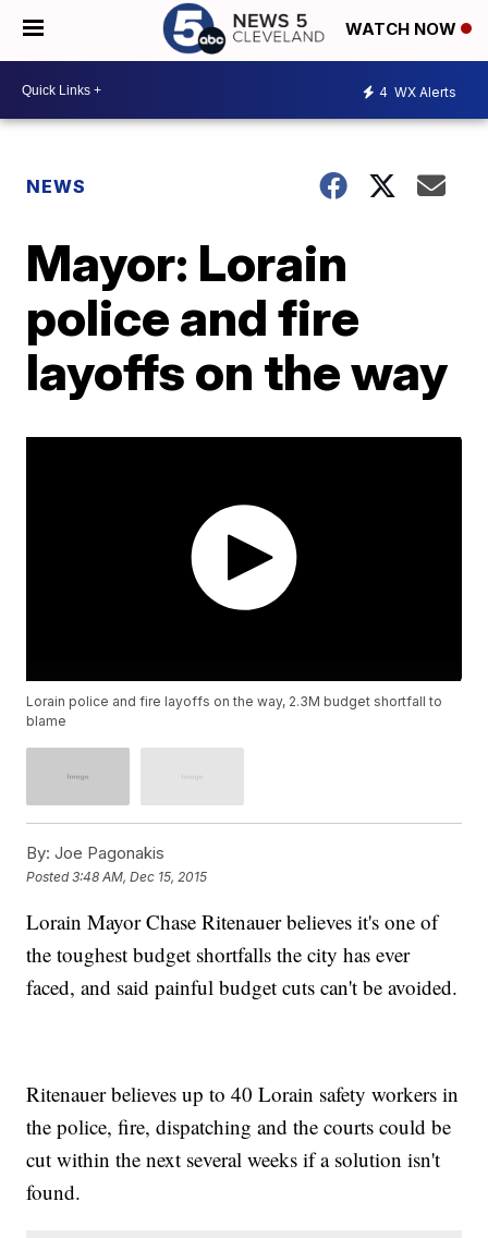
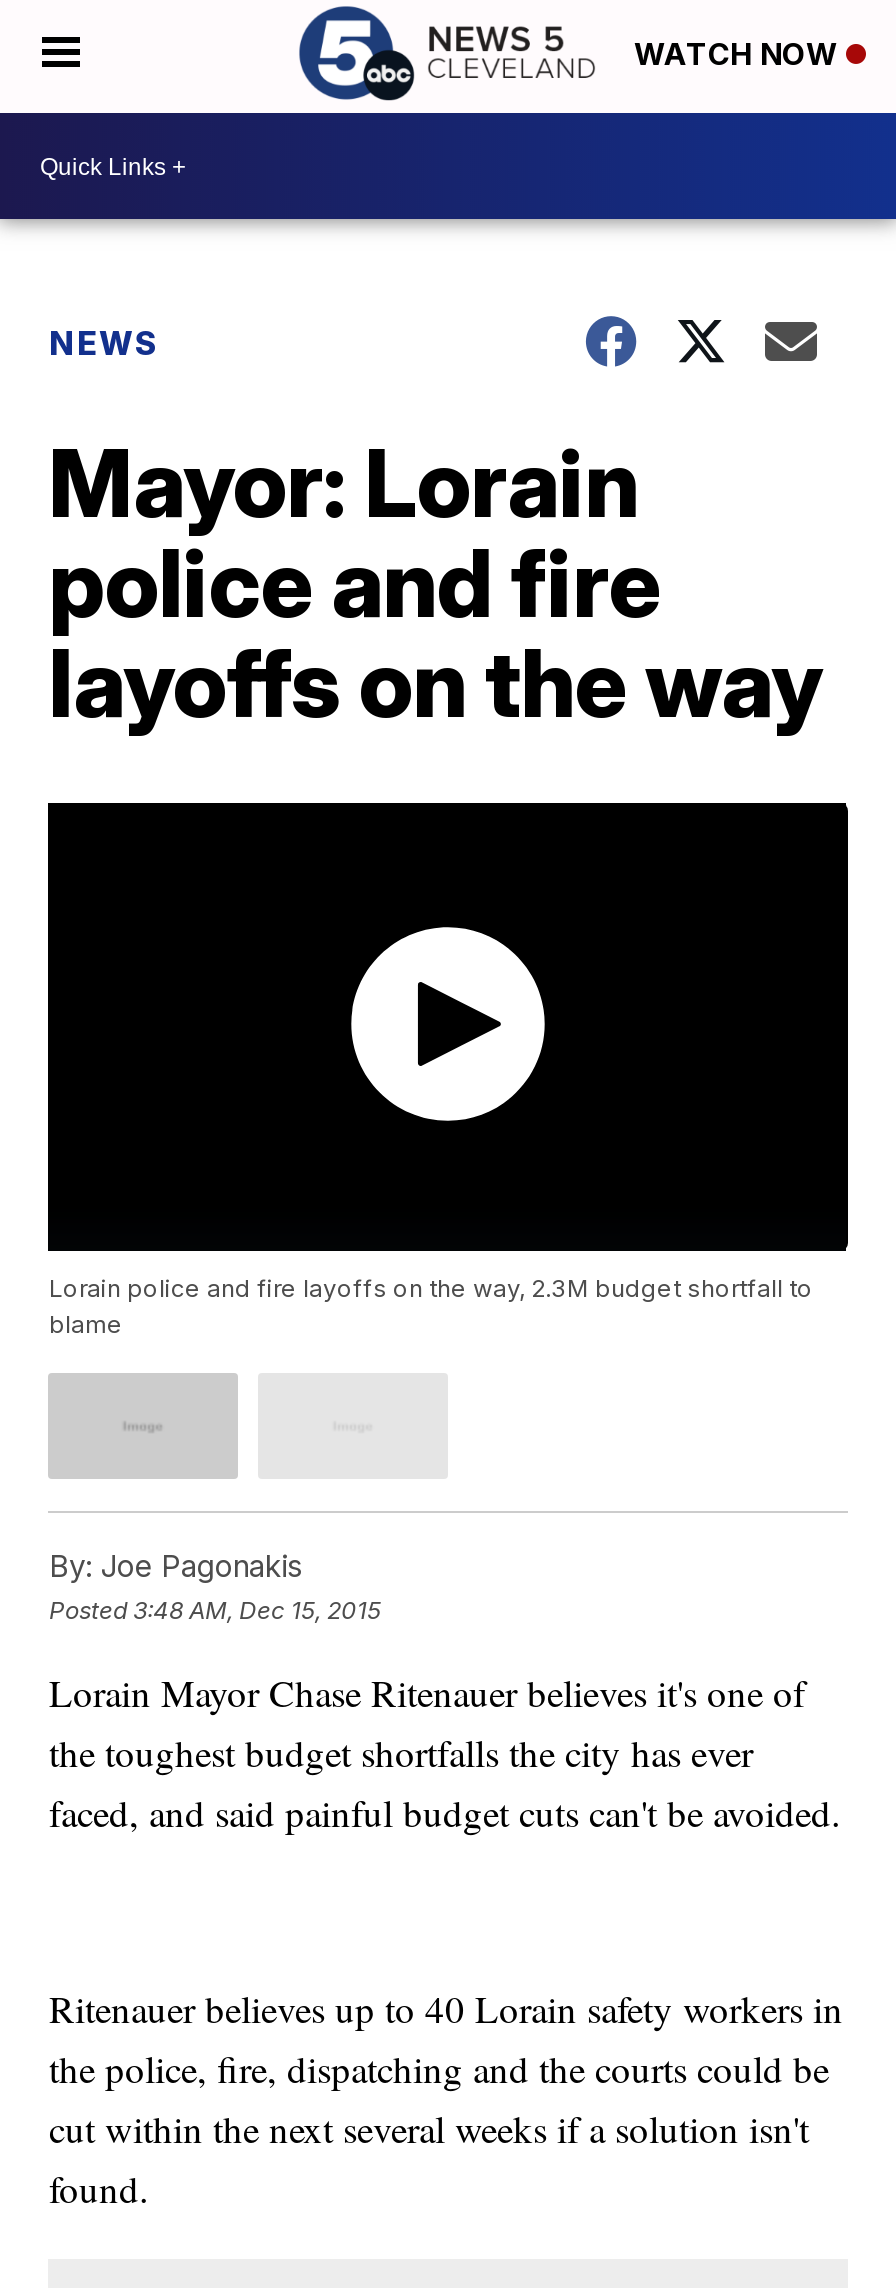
[379,83,456,100] 4 WX Alerts -> none

